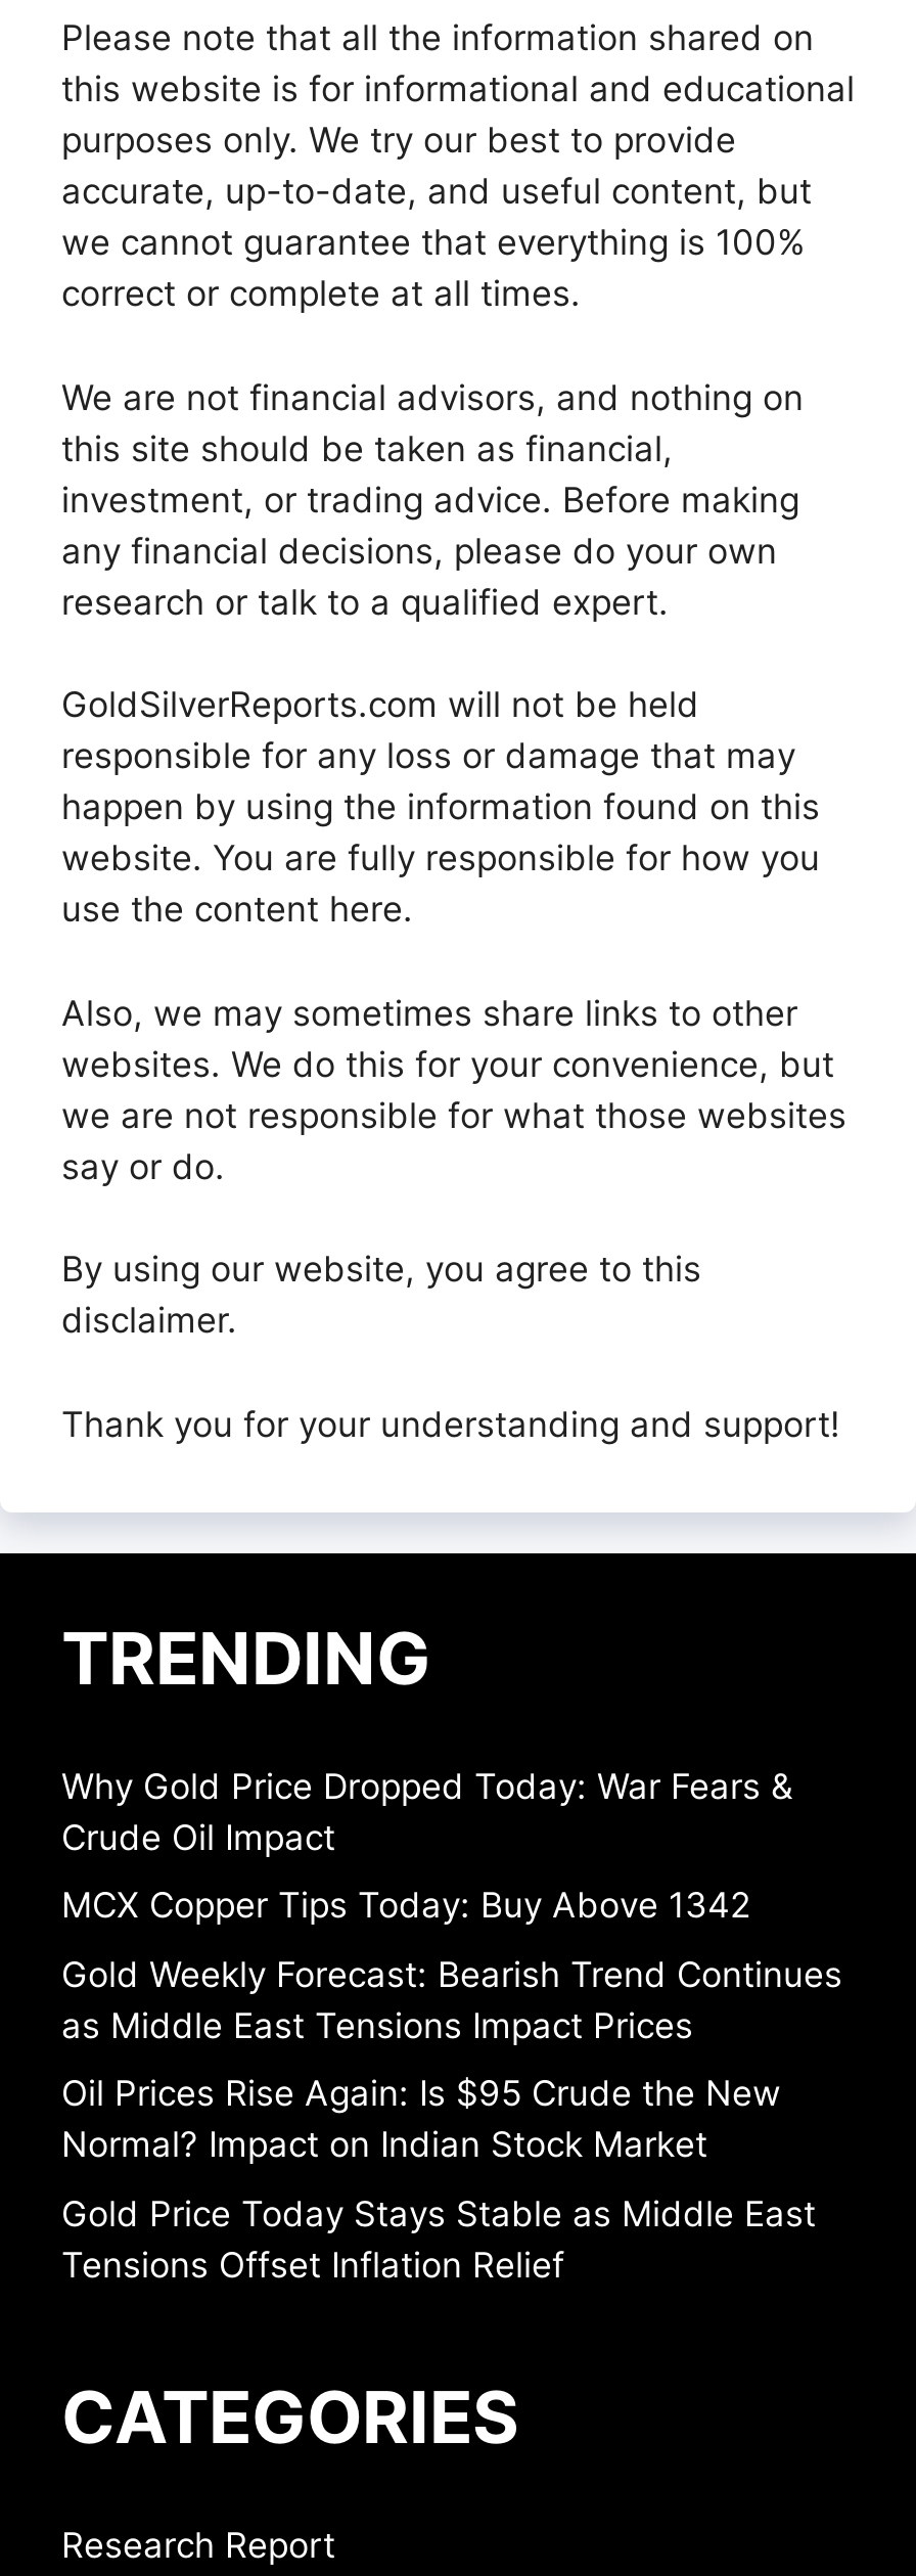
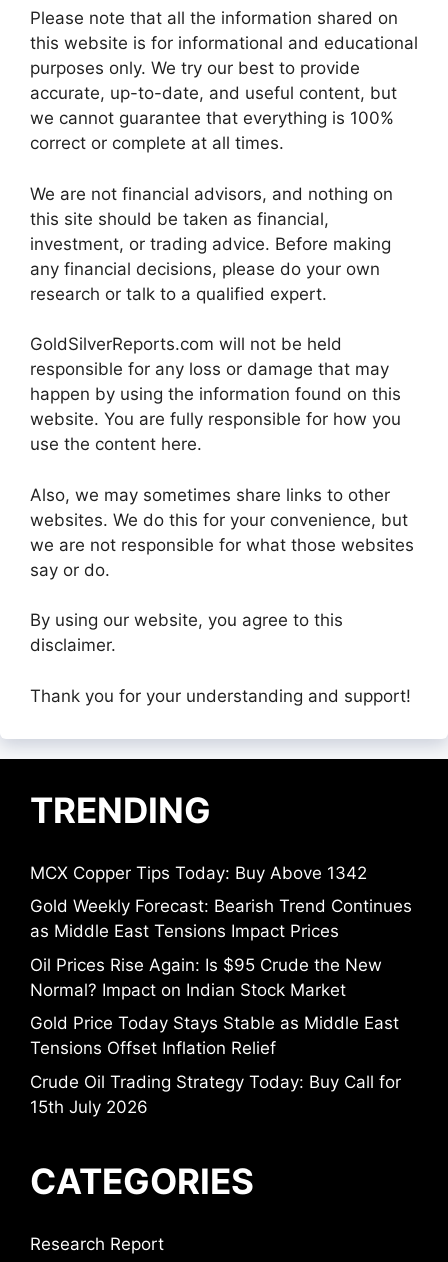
[61,1765,793,1857] Why Gold Price Dropped Today: War Fears & | Crude Oil Impact -> none
moved [61,1885,842,2285] -> [30,863,412,1058]: MCX Copper Tips Today: Buy Above 1342 | Gold Weekly Forecast: Bearish Trend Continues | as Middle East Tensions Impact Prices | Oil Prices Rise Again: Is $95 Crude the New | Normal? Impact on Indian Stock Market | Gold Price Today Stays Stable as Middle East | Tensions Offset Inflation Relief
none -> [30,1072,401,1117] Crude Oil Trading Strategy Today: Buy Call for | 15th July 2026

